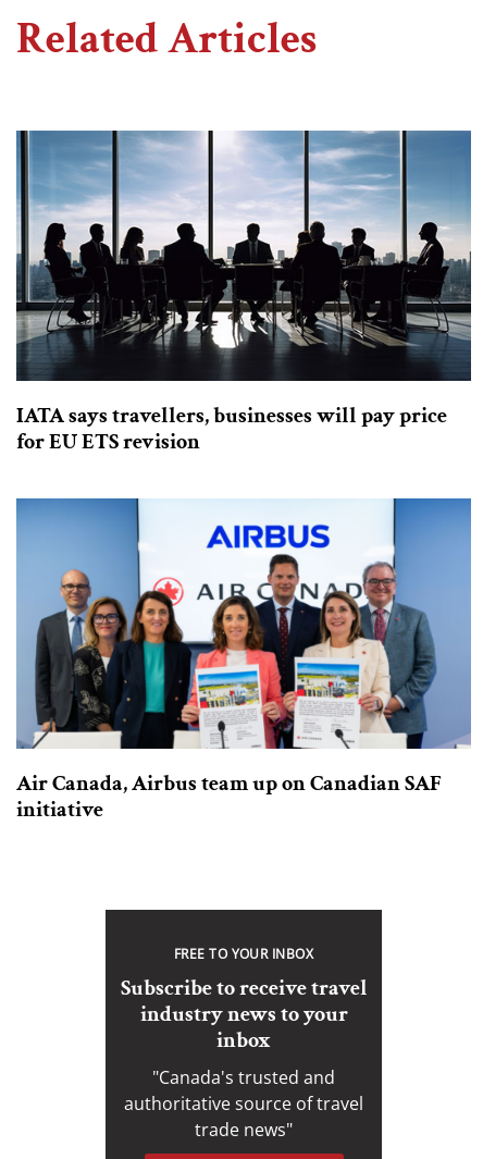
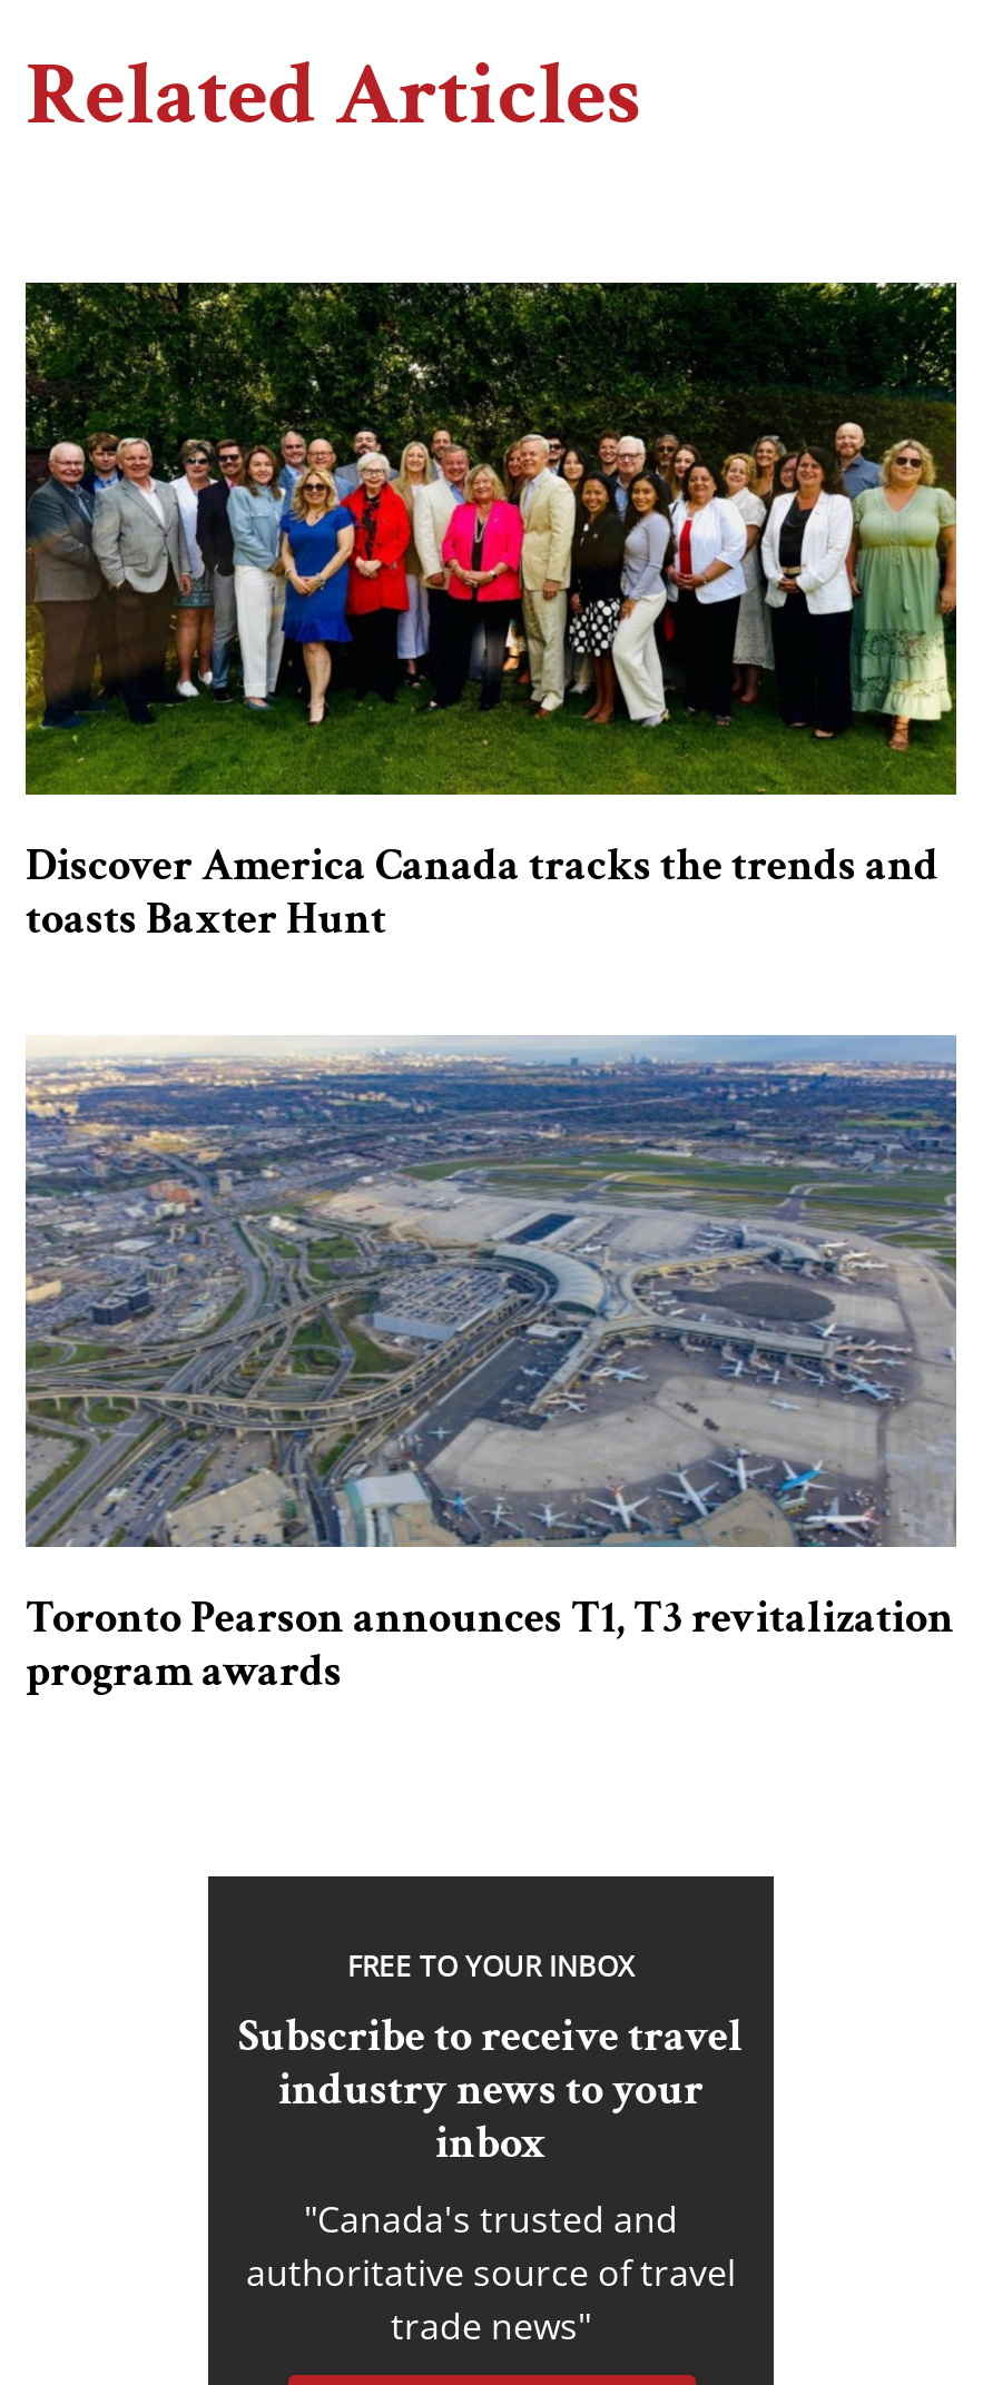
[15,130,472,456] [image] | IATA says travellers, businesses will pay price | for EU ETS revision -> [23,280,959,948] [image] | Discover America Canada tracks the trends and | toasts Baxter Hunt
[15,497,471,824] [image] | Air Canada, Airbus team up on Canadian SAF | initiative -> [26,1035,959,1701] [image] | Toronto Pearson announces T1, T3 revitalization | program awards

